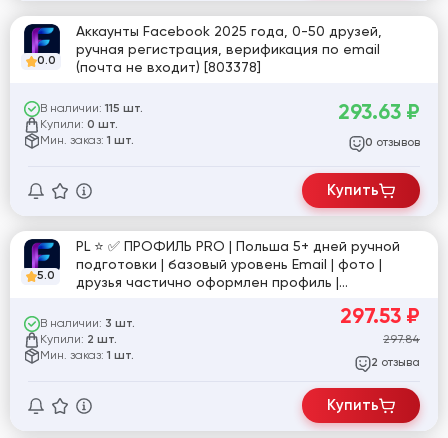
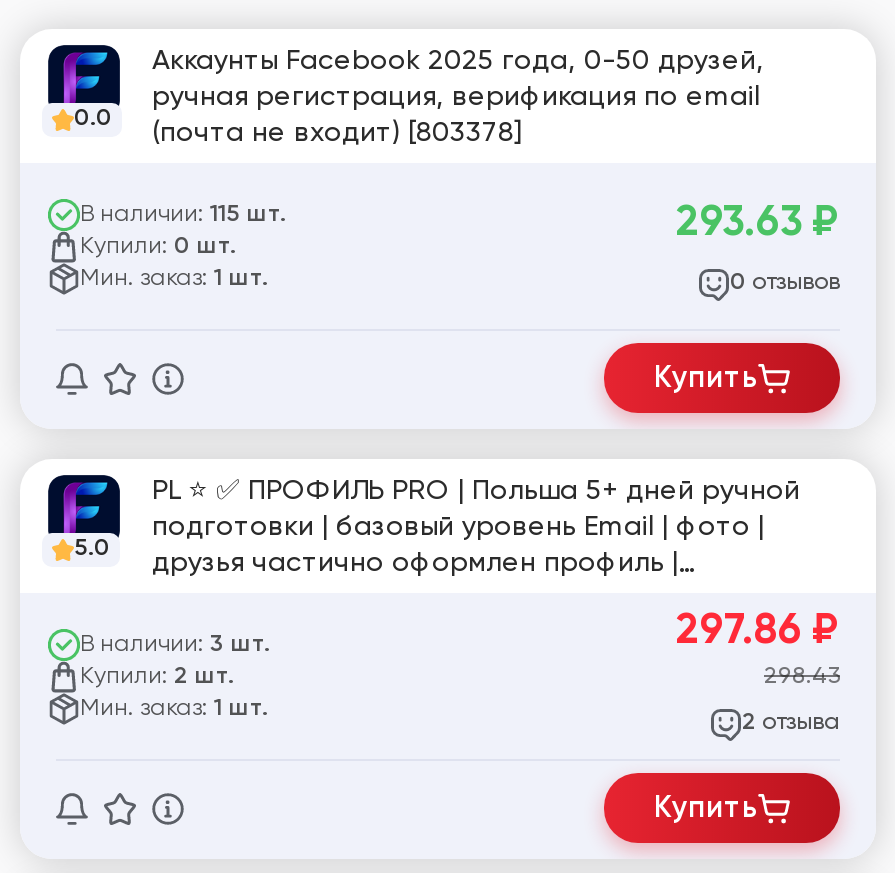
[340,303,420,329] 297.53 ₽ -> [676,603,840,655] 297.86 ₽
[383,332,420,346] 297.84 -> [764,662,840,690] 298.43

